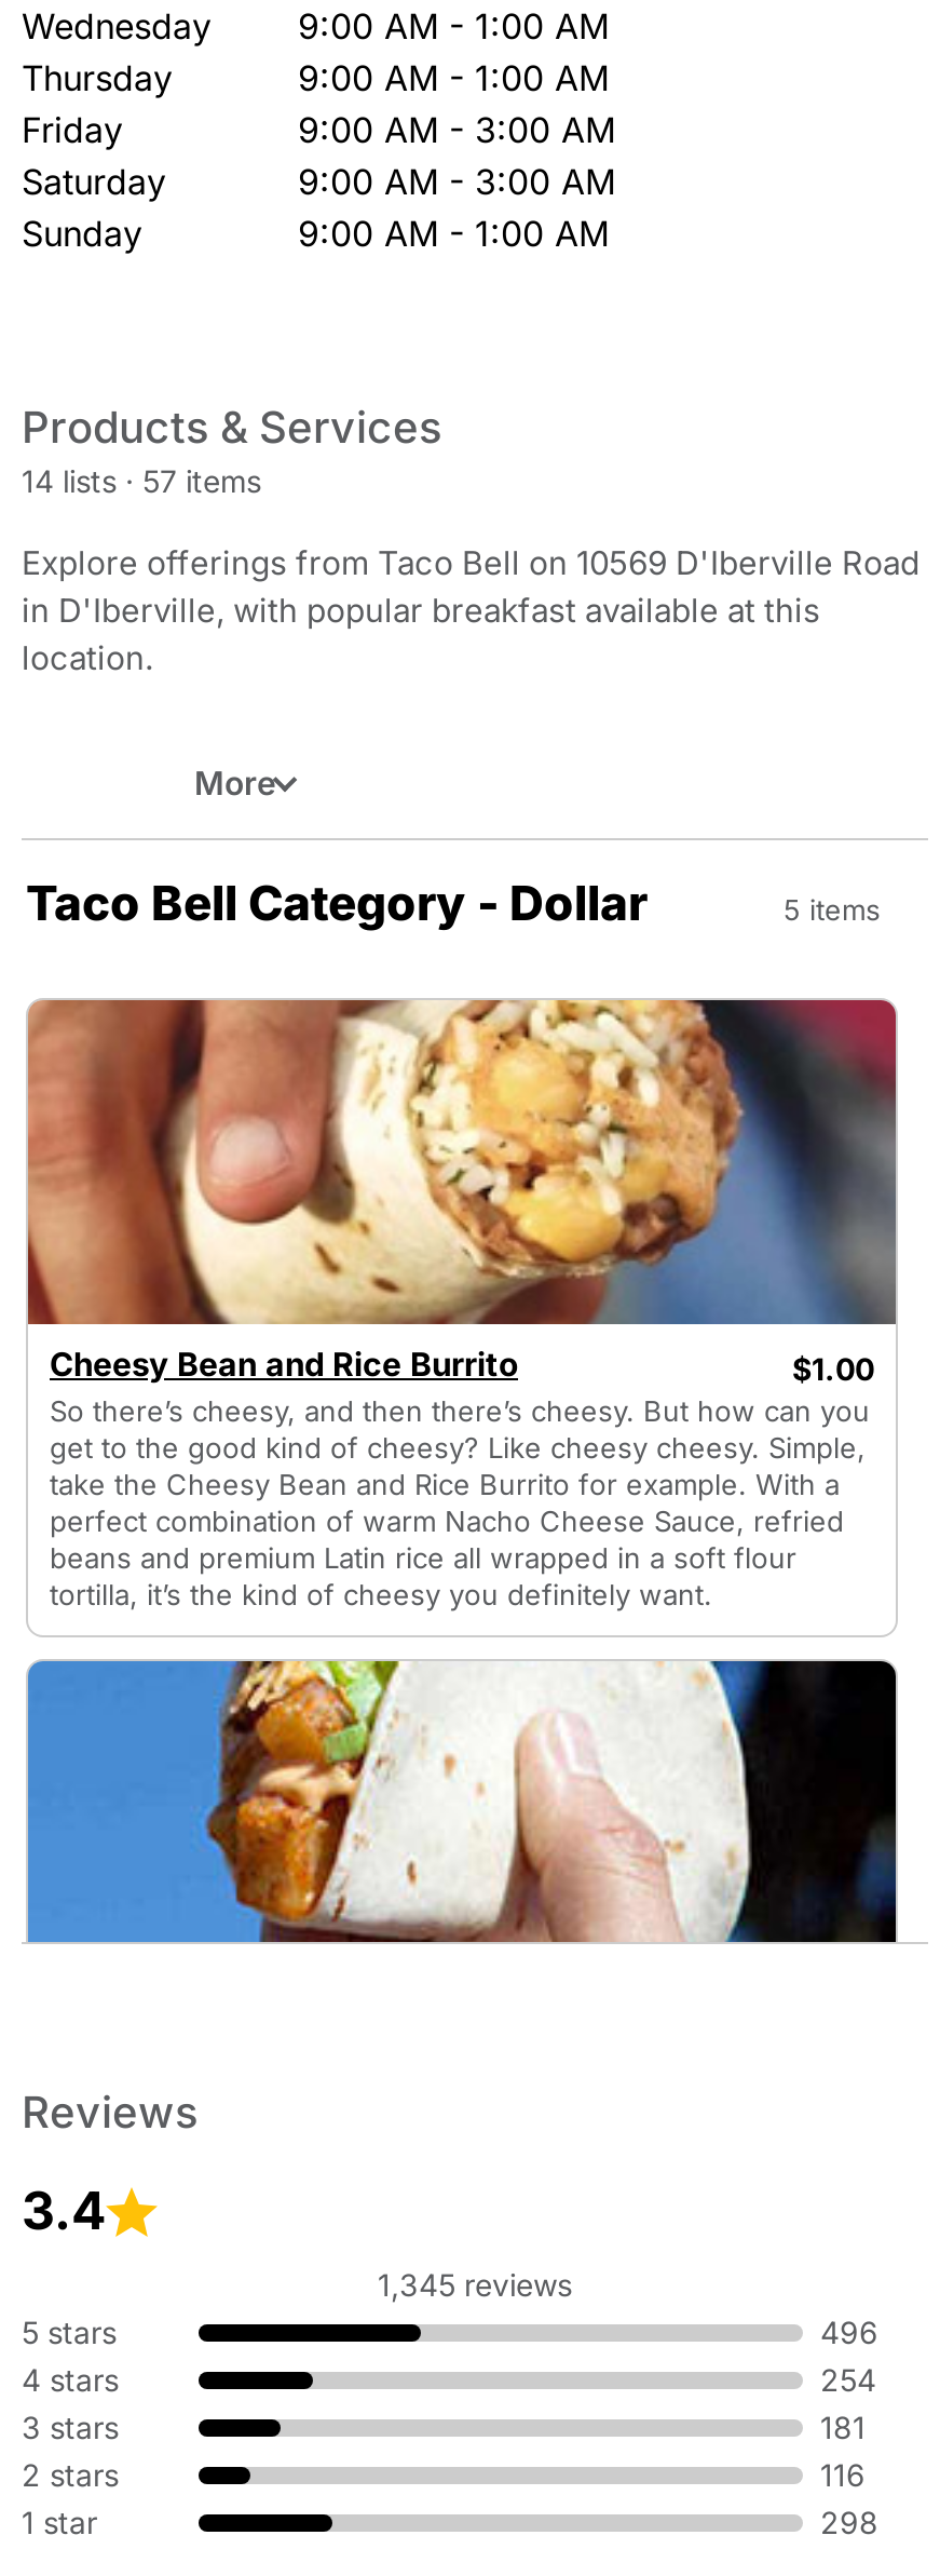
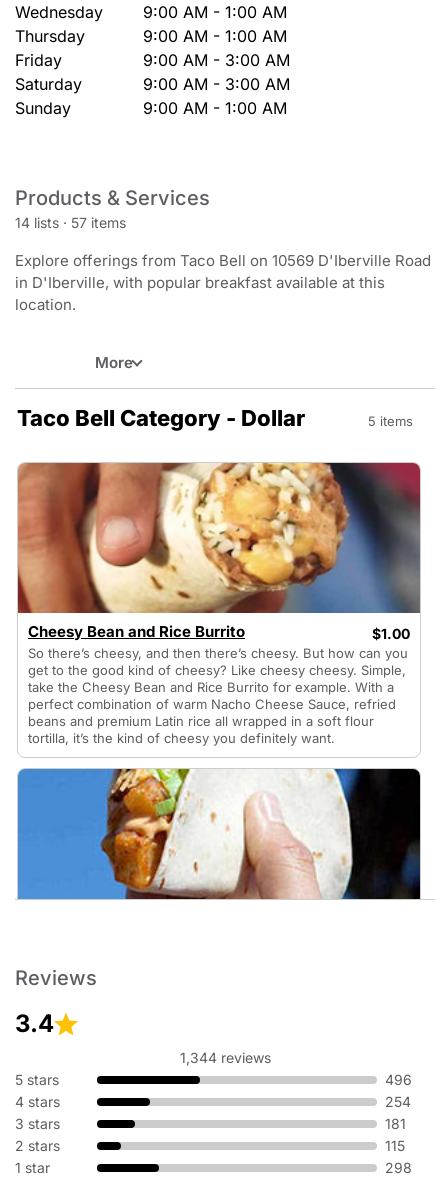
[378,2266,572,2303] 1,345 reviews -> [179,1049,270,1066] 1,344 reviews
[820,2457,866,2493] 116 -> [385,1137,405,1154] 115

